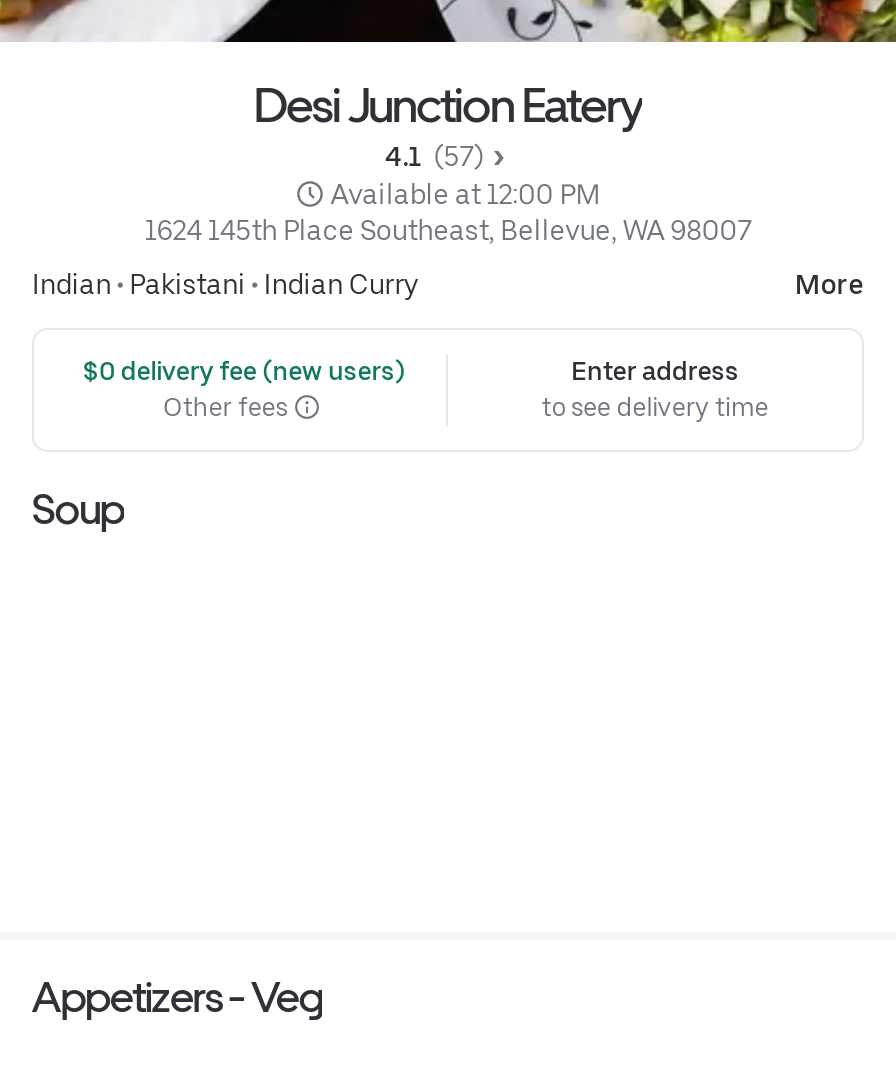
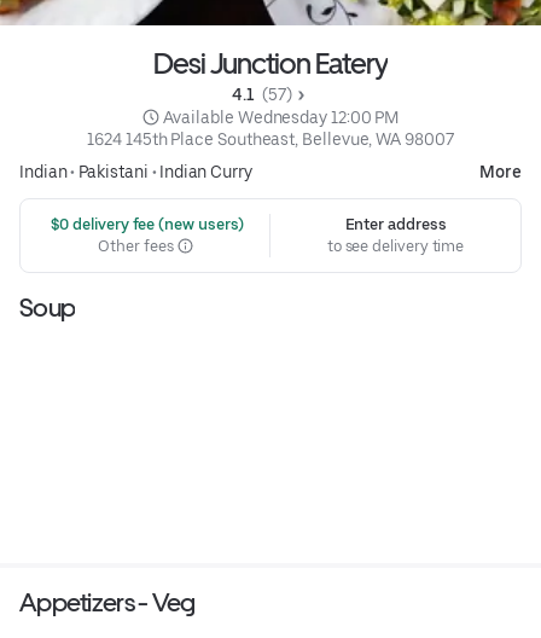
[331,177,599,209] Available at 12:00 PM -> [163,107,399,126] Available Wednesday 12:00 PM

